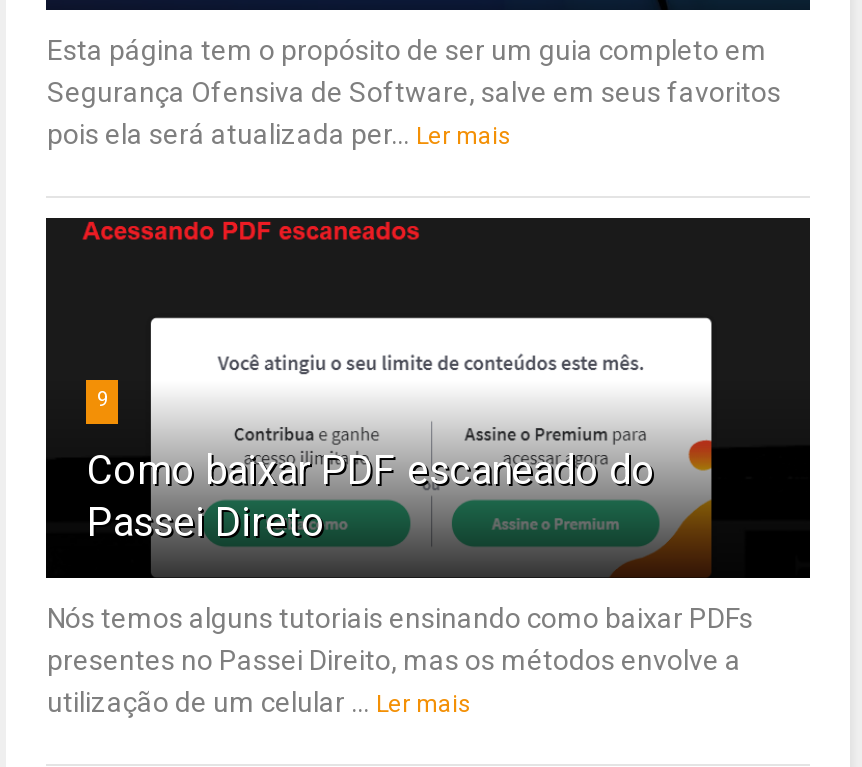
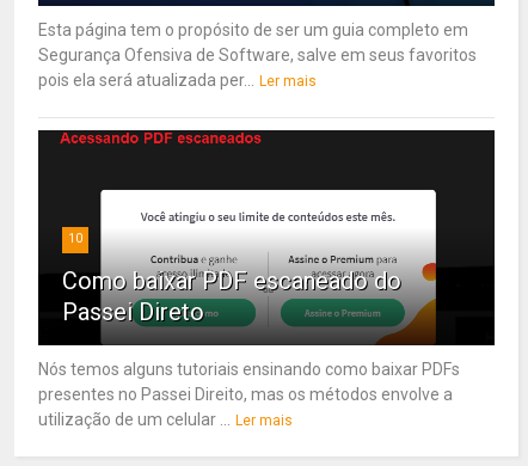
[97,388,109,410] 9 -> [69,232,83,245] 10

